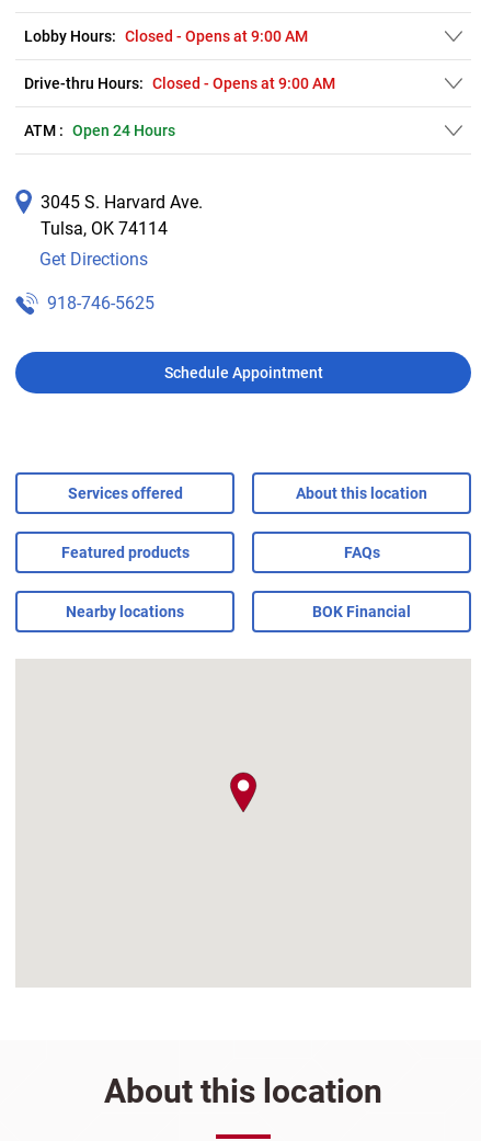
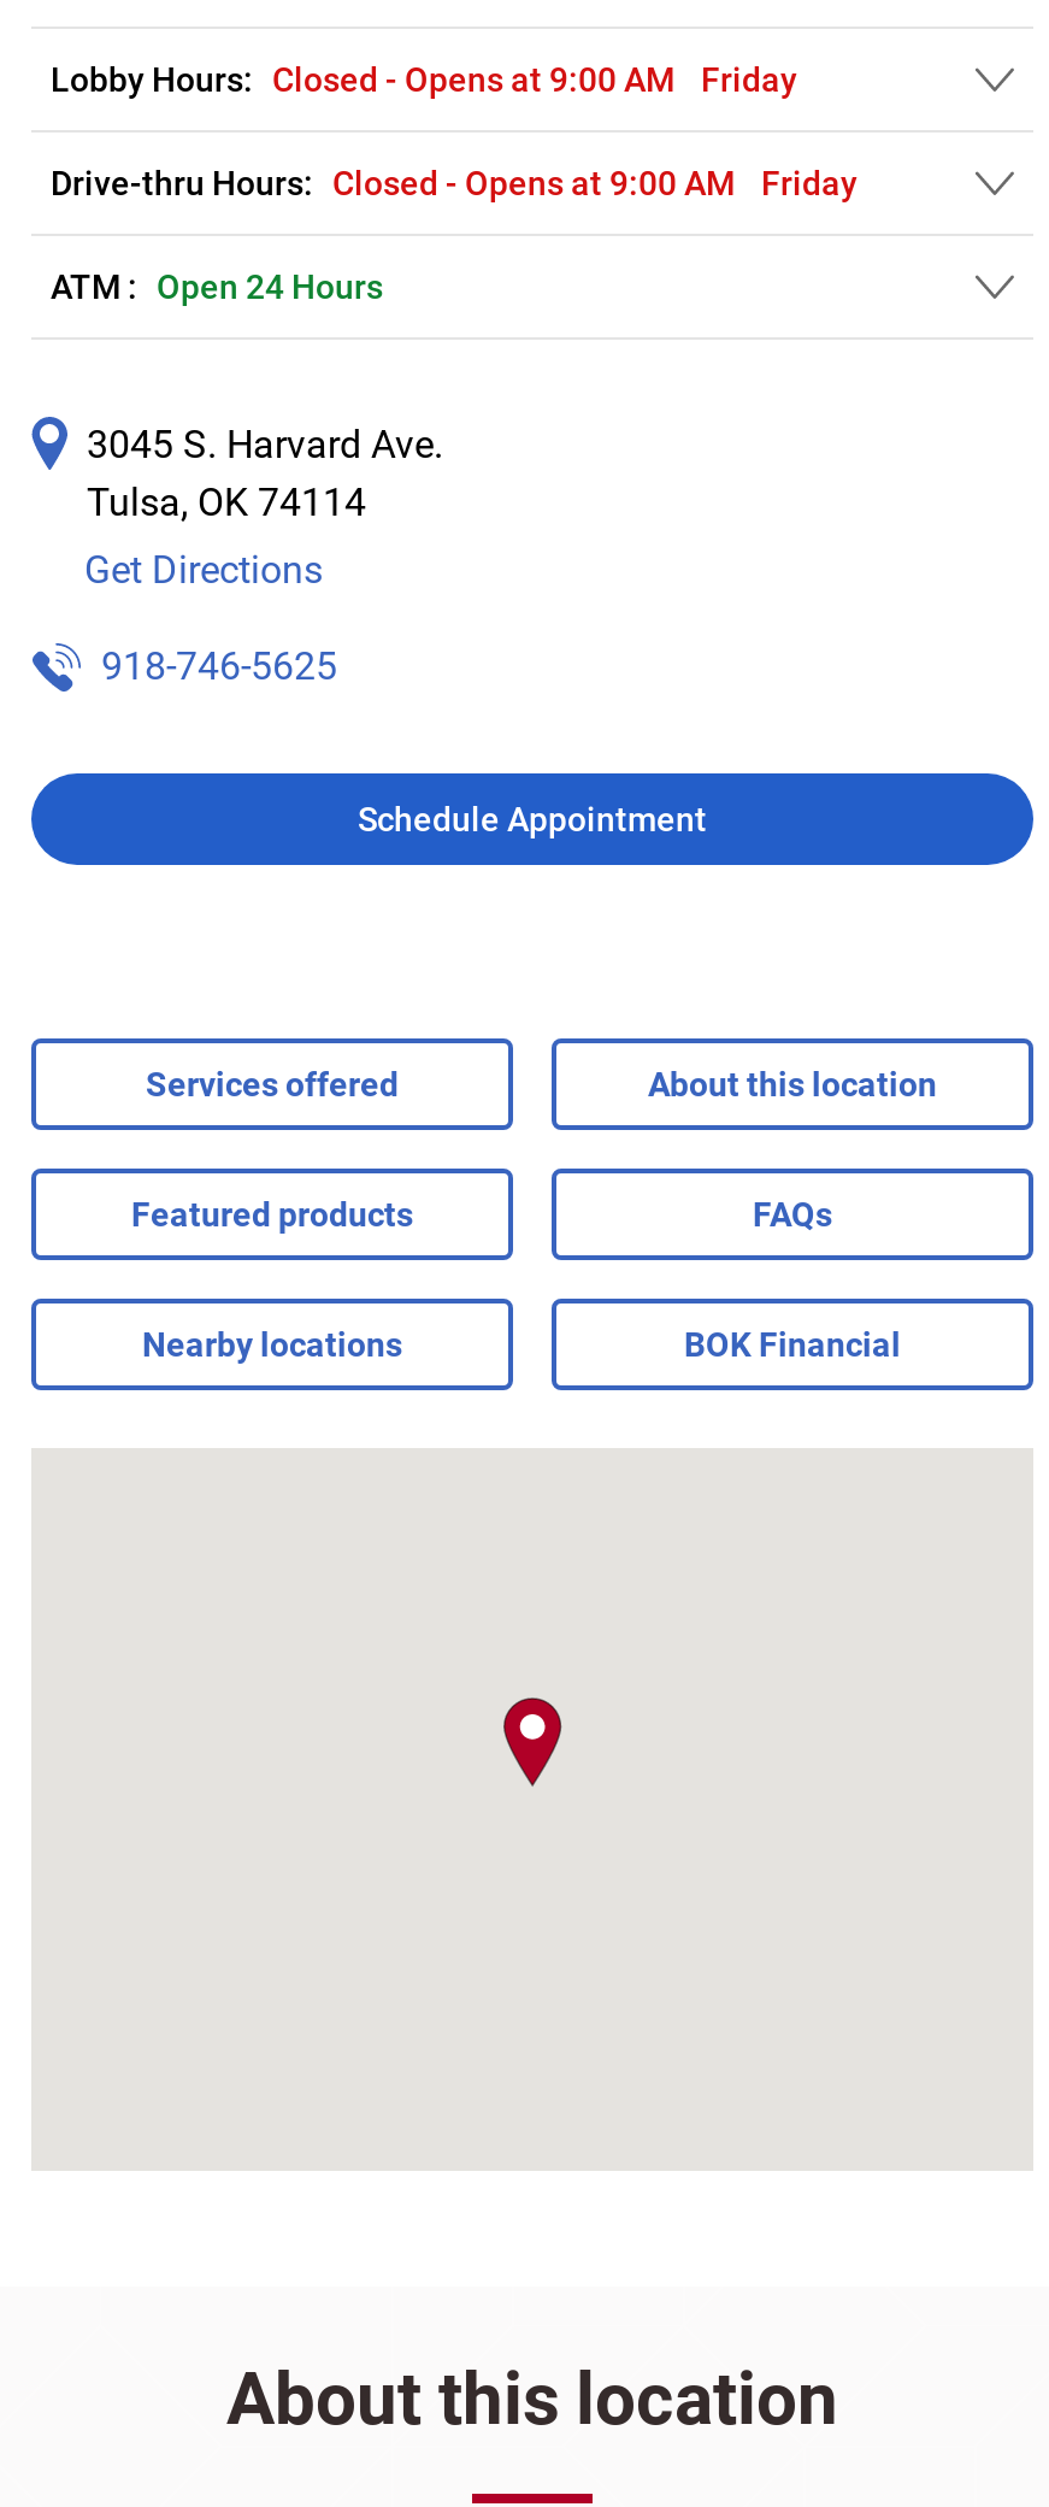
none -> [701,60,797,99] Friday
none -> [761,164,858,202] Friday

